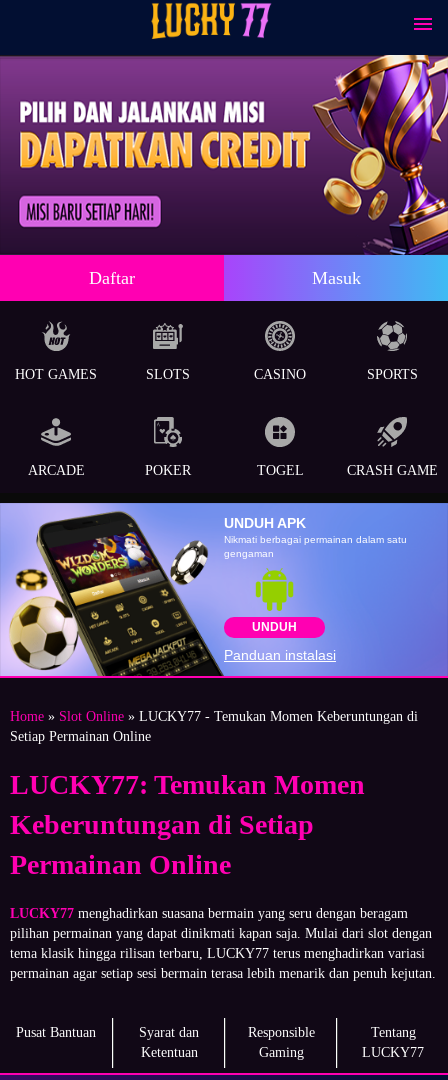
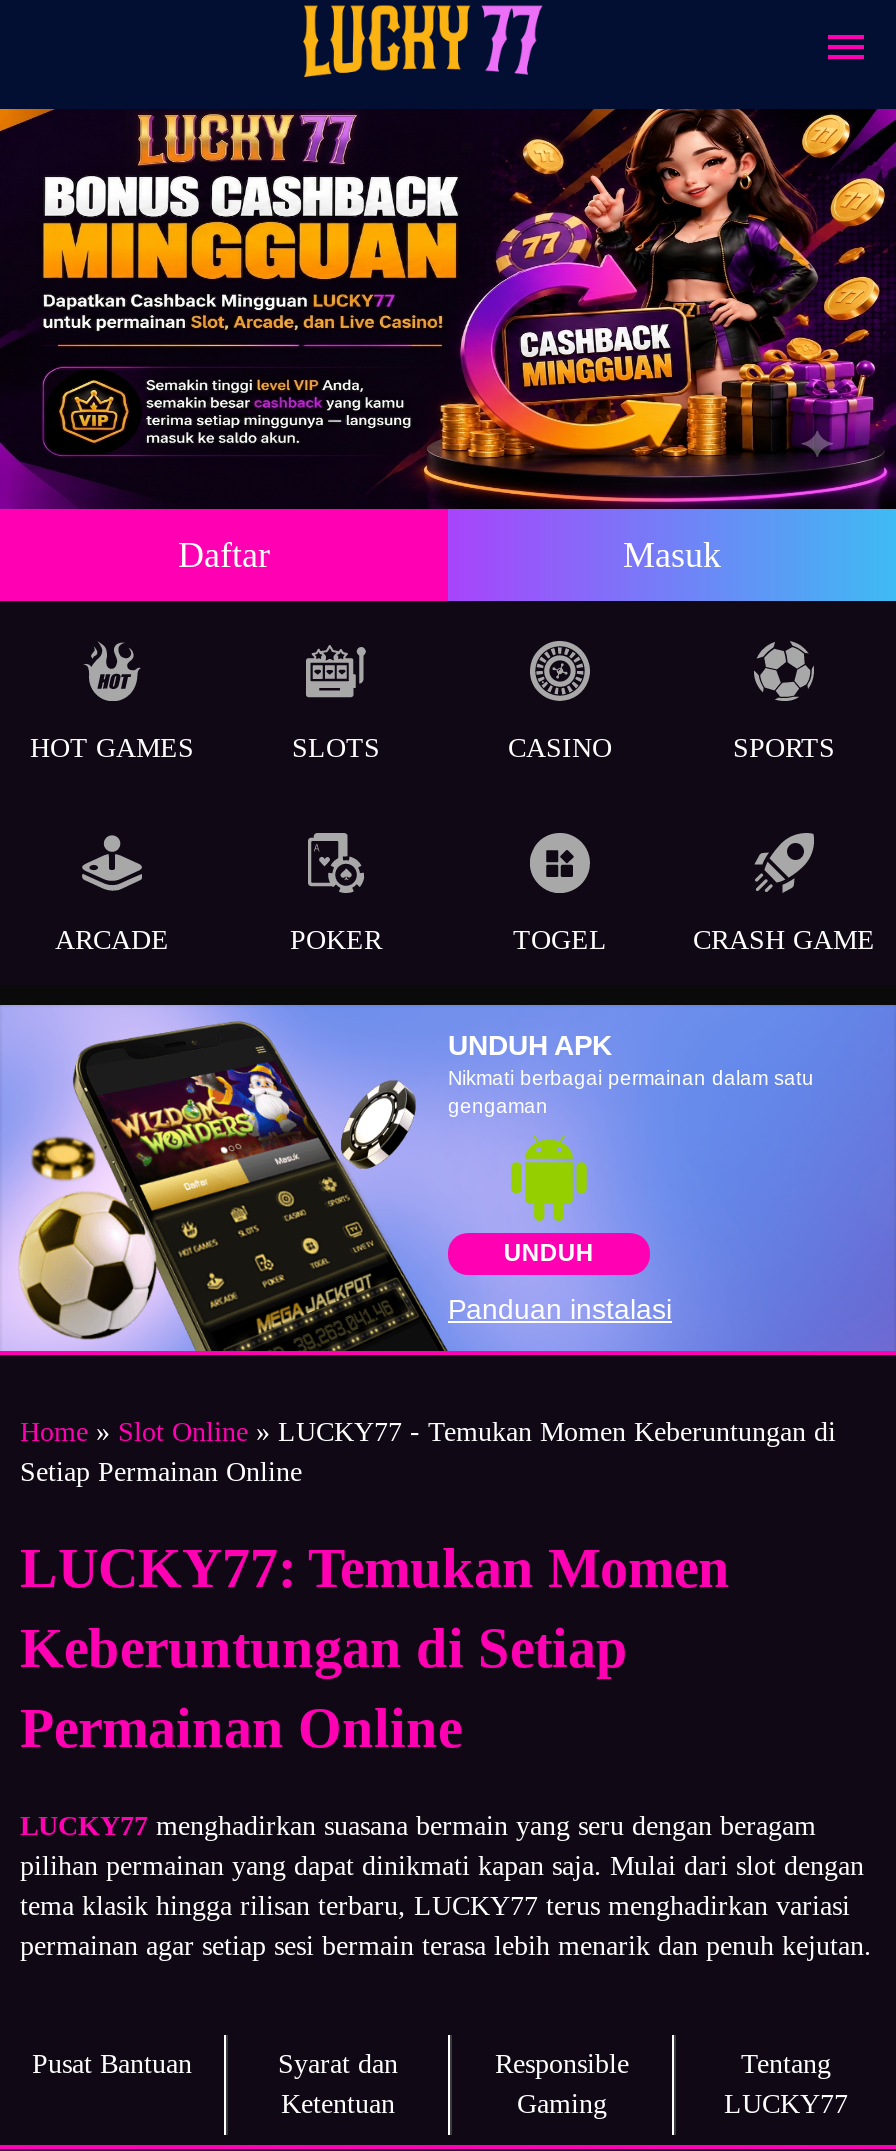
[3,54,445,255] [image] -> [6,107,890,509] [image]

